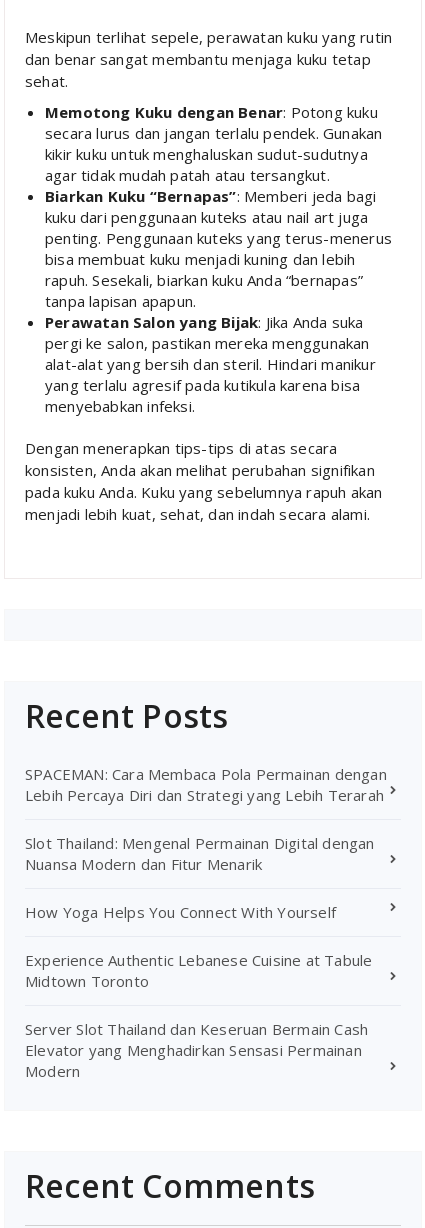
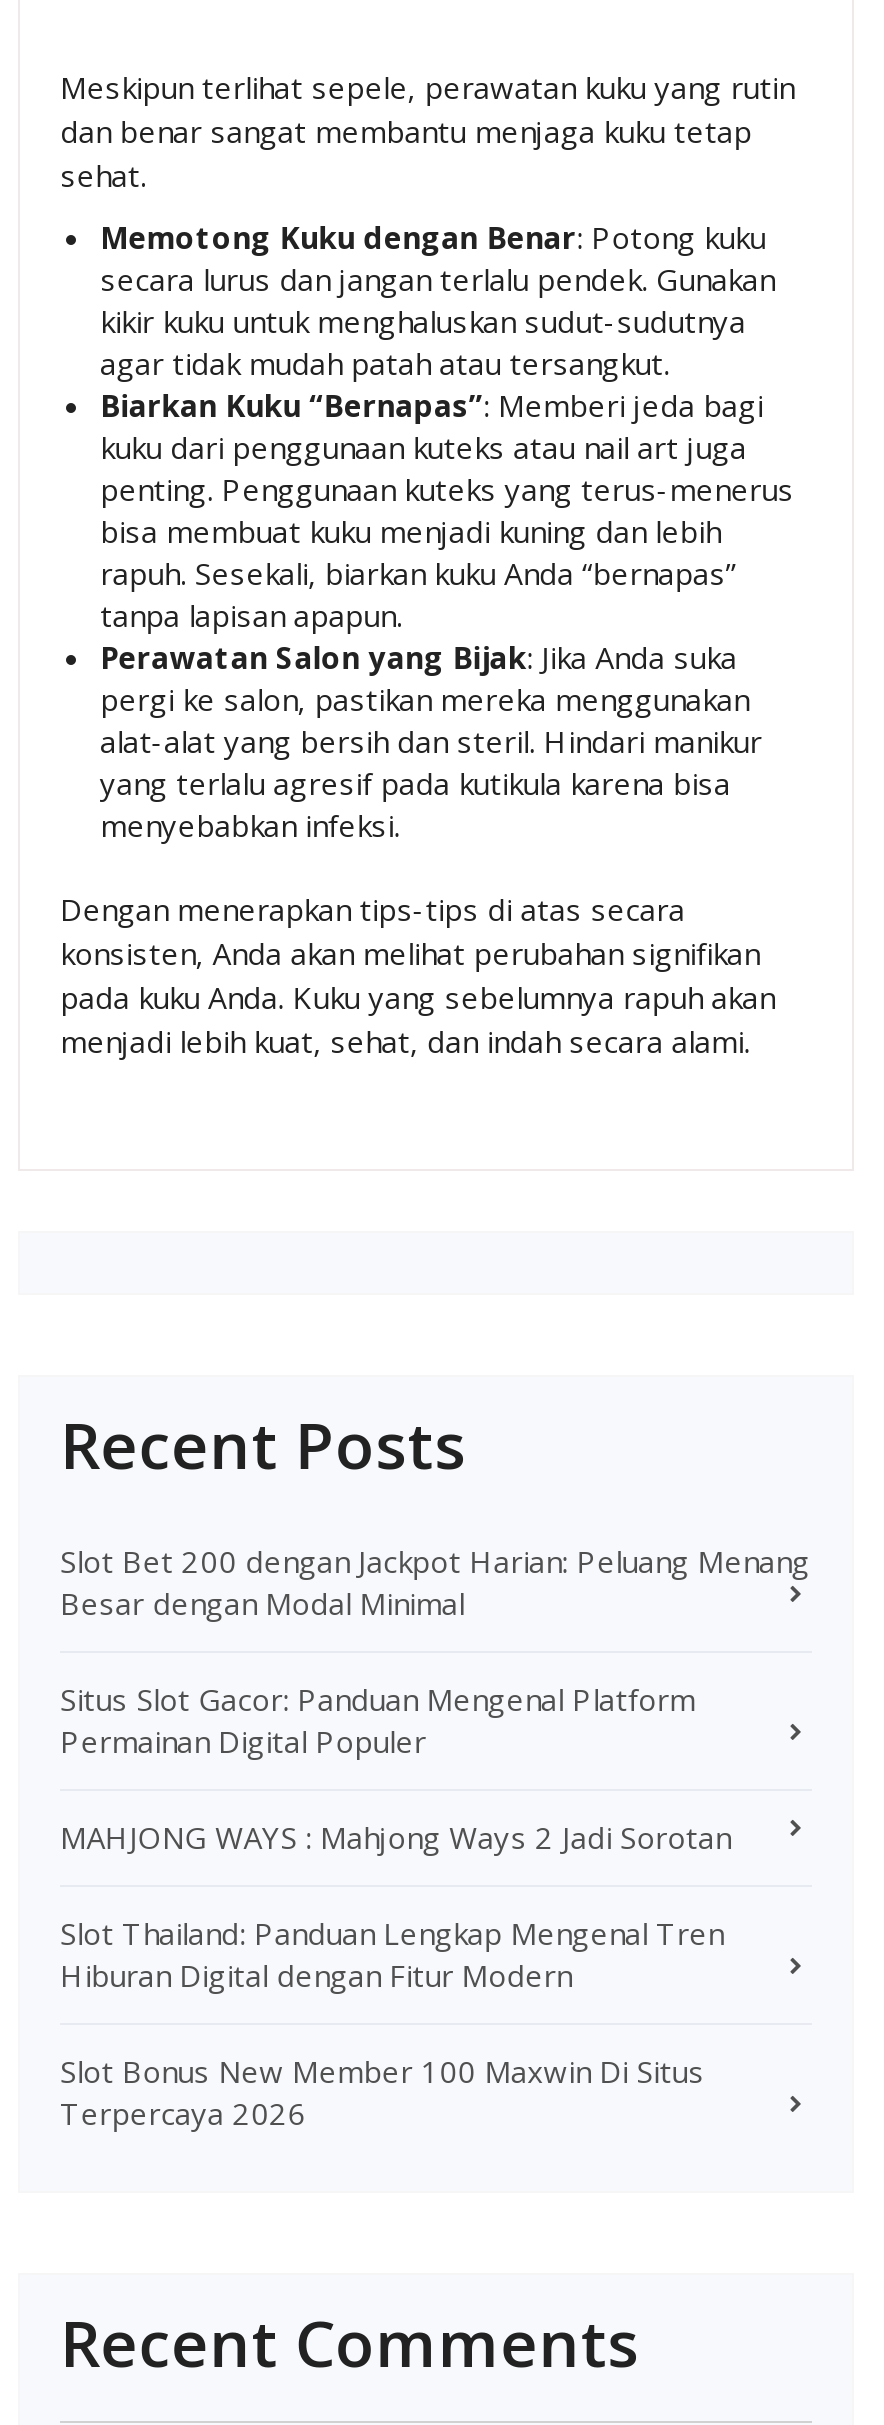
[25,764,387,805] SPACEMAN: Cara Membaca Pola Permainan dengan | Lebih Percaya Diri dan Strategi yang Lebih Terarah -> [60,1540,810,1622] Slot Bet 200 dengan Jackpot Harian: Peluang Menang | Besar dengan Modal Minimal
[25,833,375,874] Slot Thailand: Mengenal Permainan Digital dengan | Nuansa Modern dan Fitur Menarik -> [60,1678,695,1760] Situs Slot Gacor: Panduan Mengenal Platform | Permainan Digital Populer
[25,902,336,922] How Yoga Helps You Connect With Yourself -> [60,1816,731,1856] MAHJONG WAYS : Mahjong Ways 2 Jadi Sorotan
[25,950,372,991] Experience Authentic Lebanese Cuisine at Tabule | Midtown Toronto -> [60,1912,724,1994] Slot Thailand: Panduan Lengkap Mengenal Tren | Hiburan Digital dengan Fitur Modern
[25,1019,368,1081] Server Slot Thailand dan Keseruan Bermain Cash | Elevator yang Menghadirkan Sensasi Permainan | Modern -> [60,2050,704,2132] Slot Bonus New Member 100 Maxwin Di Situs | Terpercaya 2026

